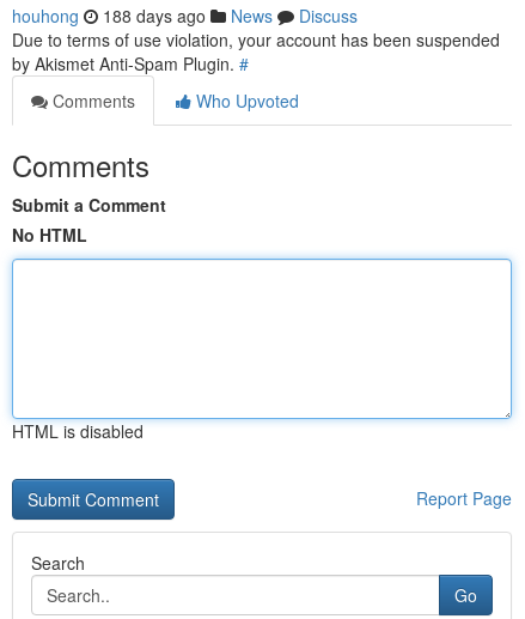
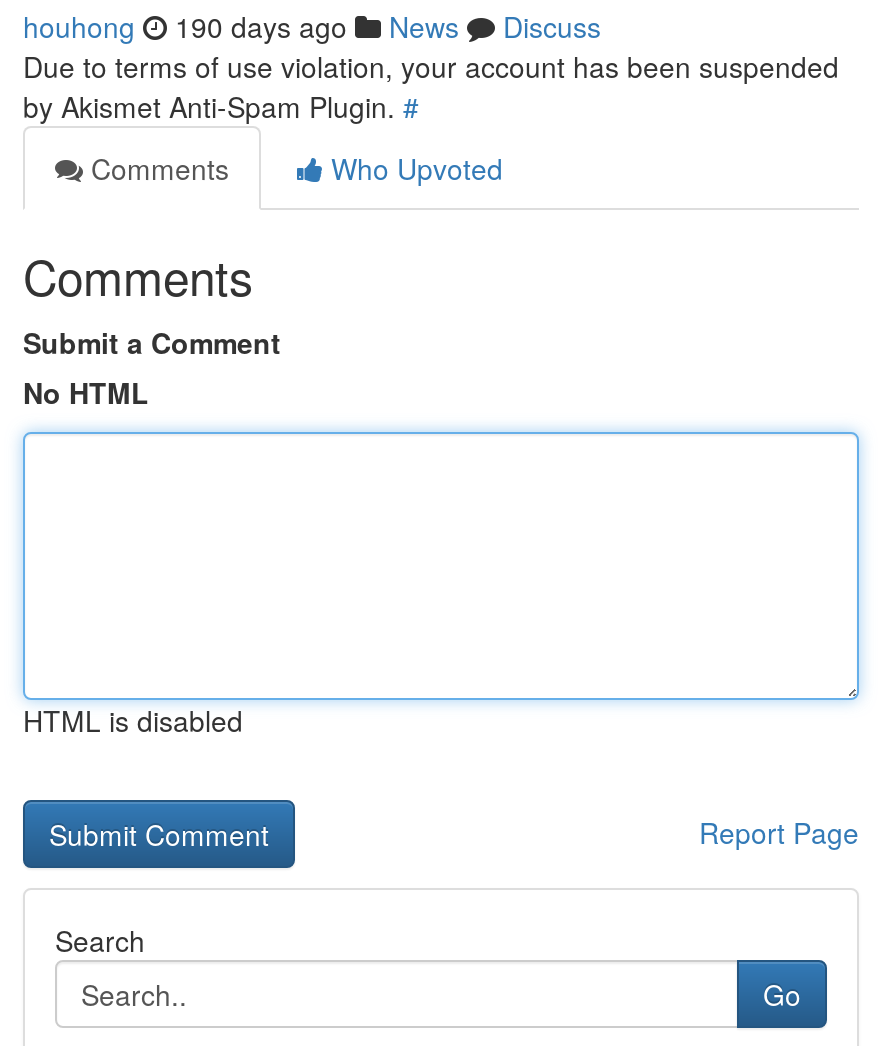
[12,4,358,28] houhong 188 days ago News Discuss -> [23,6,601,46] houhong 190 days ago News Discuss

